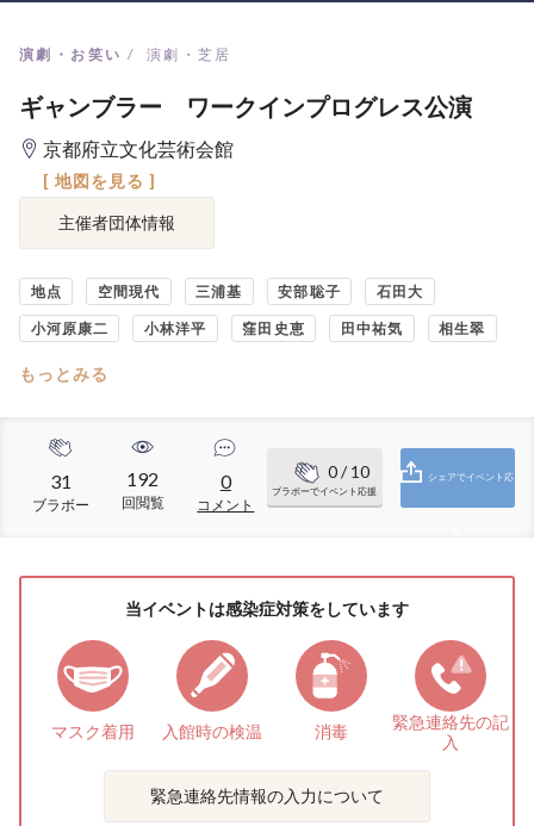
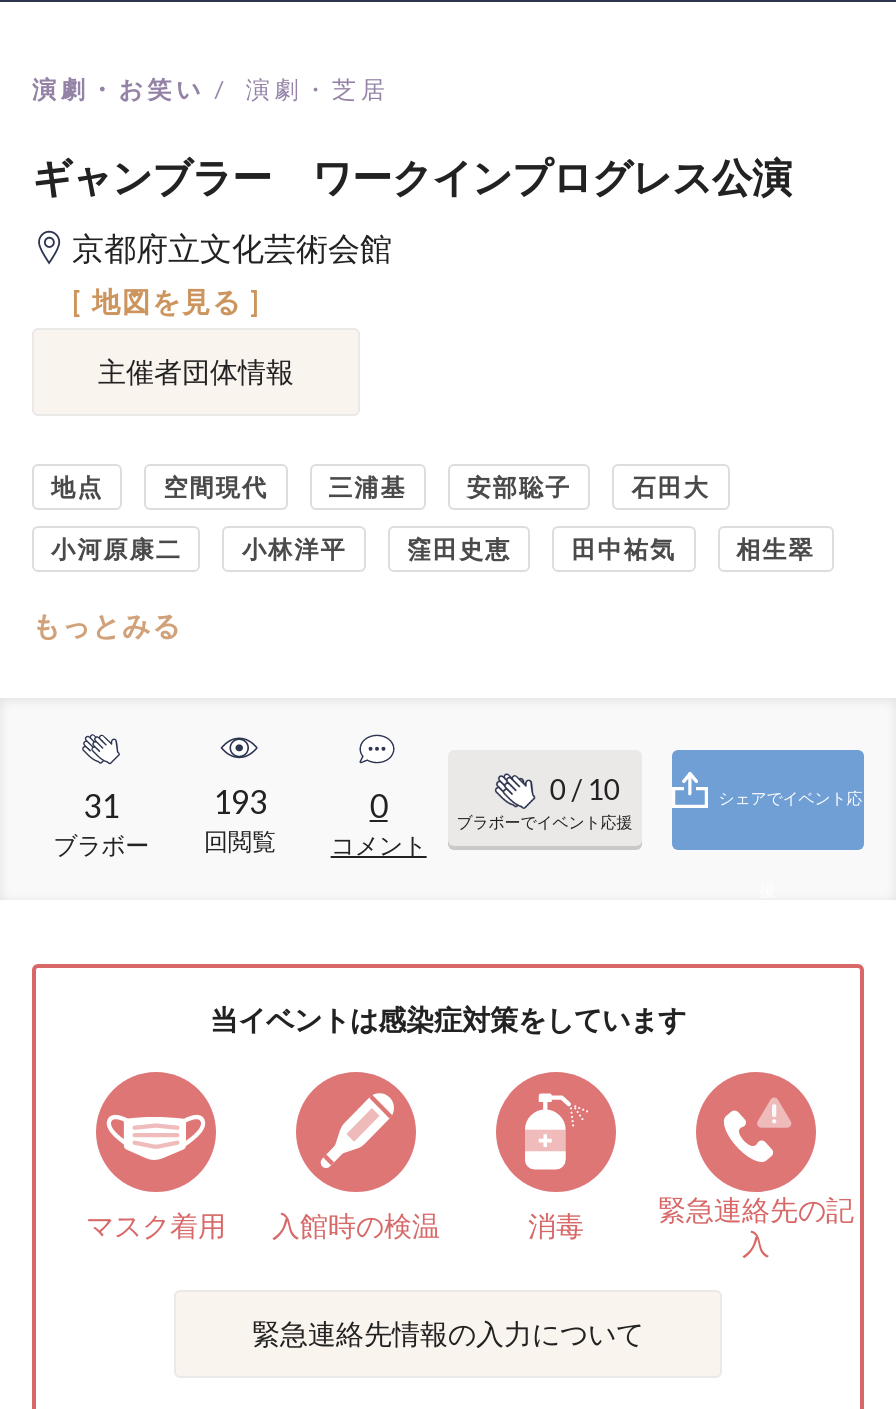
[127,467,159,490] 192 -> [213,782,267,820] 193

